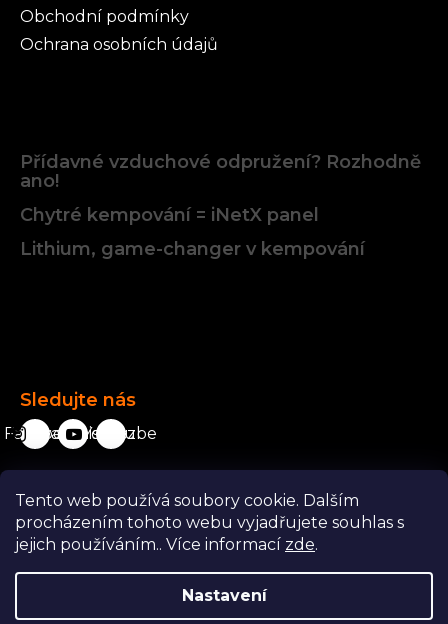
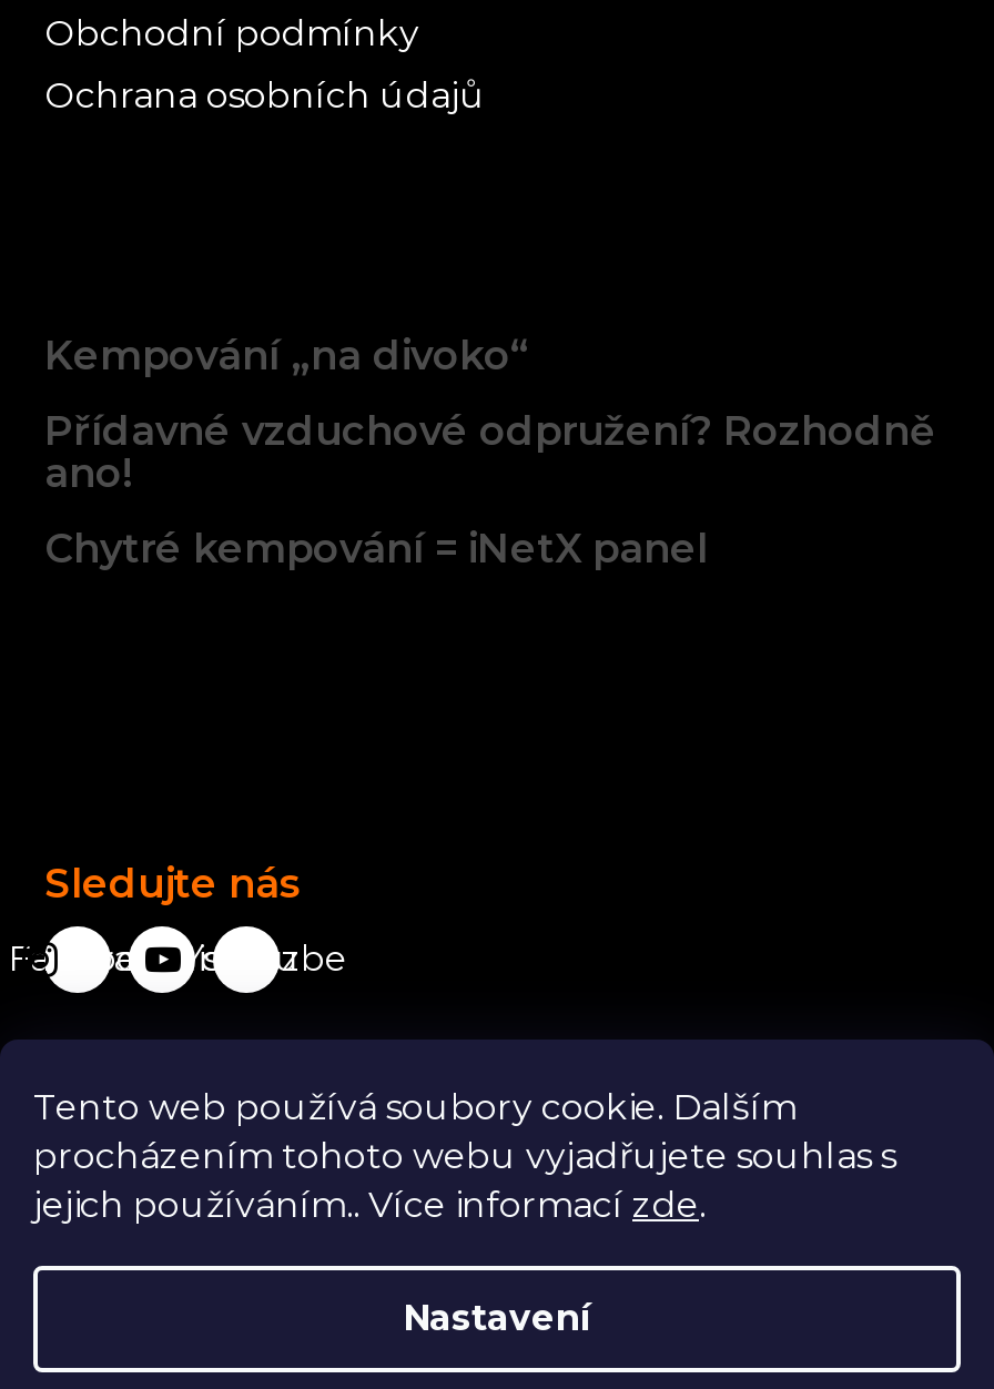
none -> [44,331,530,380] Kempování „na divoko“
moved [20,151,421,226] -> [44,407,934,573]: Přídavné vzduchové odpružení? Rozhodně | ano! | Chytré kempování = iNetX panel
[20,238,365,260] Lithium, game-changer v kempování -> none

